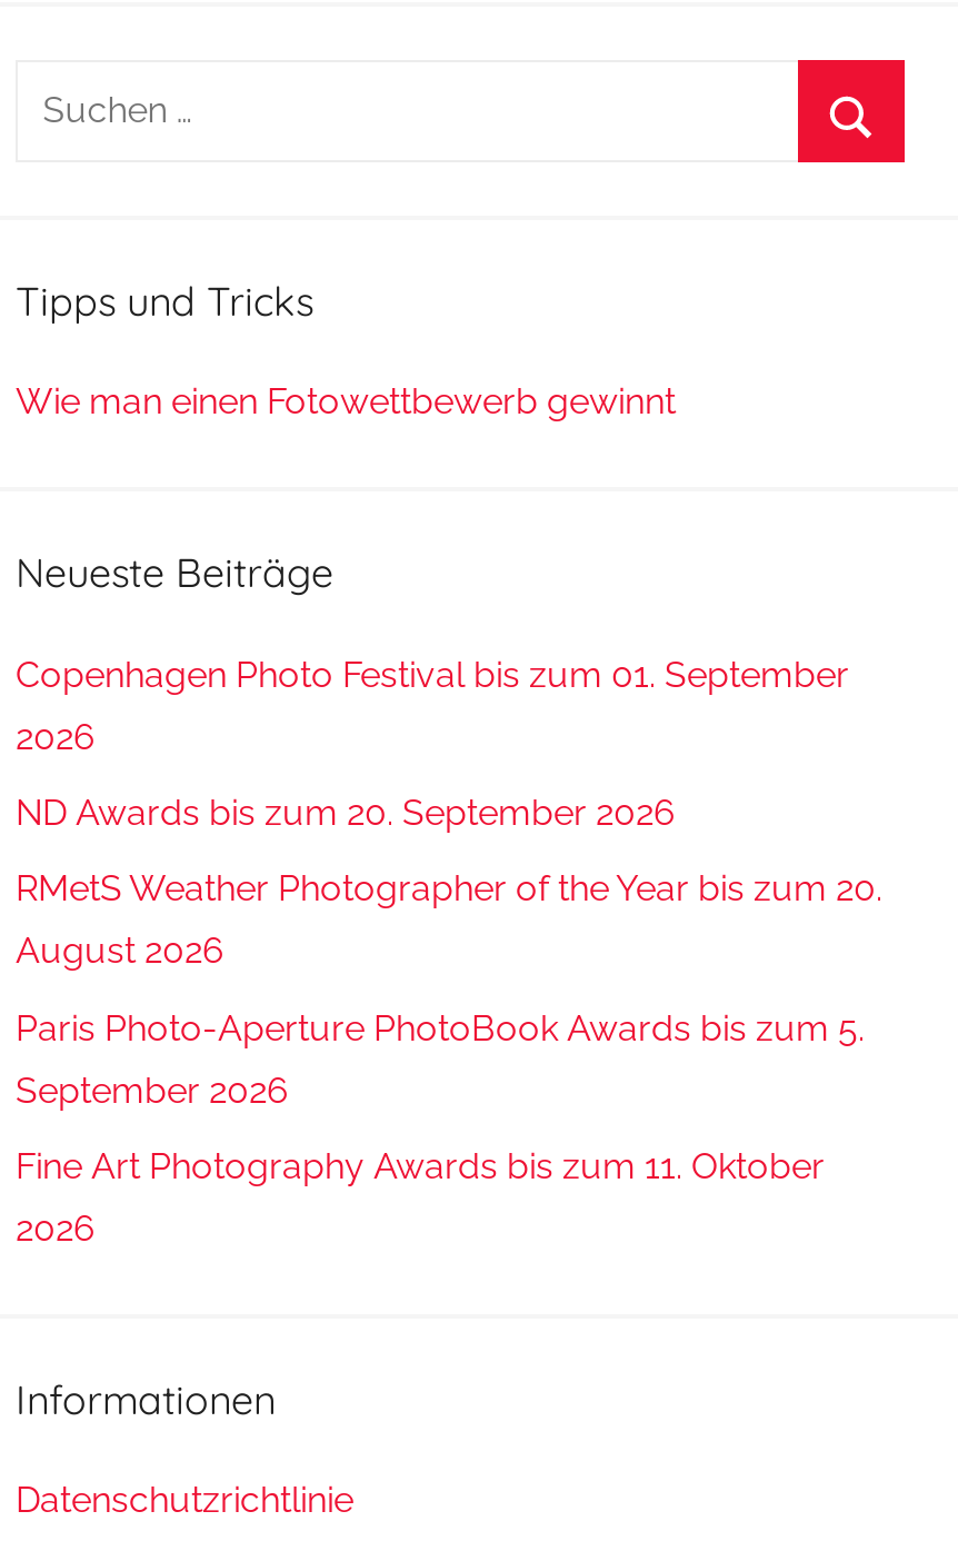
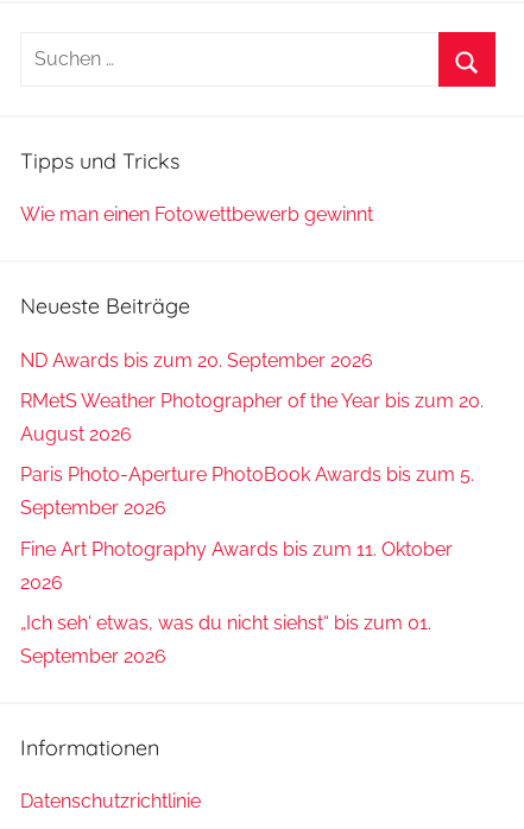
[16,653,849,757] Copenhagen Photo Festival bis zum 01. September | 2026 -> none
moved [16,791,882,1250] -> [20,349,484,593]: ND Awards bis zum 20. September 2026 | RMetS Weather Photographer of the Year bis zum 20. | August 2026 | Paris Photo-Aperture PhotoBook Awards bis zum 5. | September 2026 | Fine Art Photography Awards bis zum 11. Oktober | 2026
none -> [20,612,431,668] „Ich seh‘ etwas, was du nicht siehst“ bis zum 01. | September 2026

